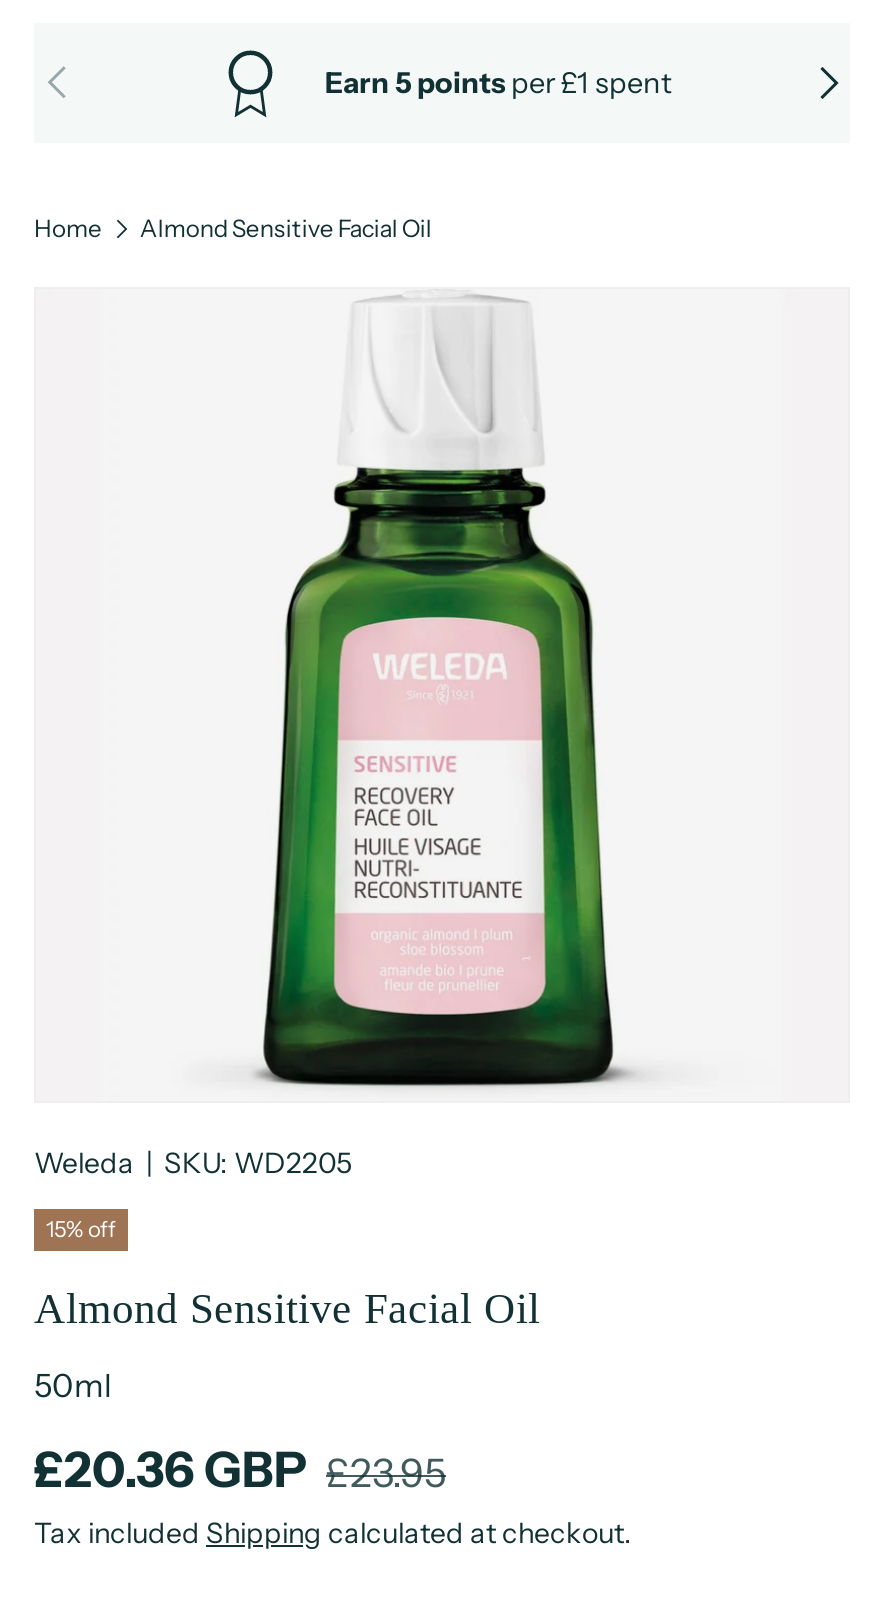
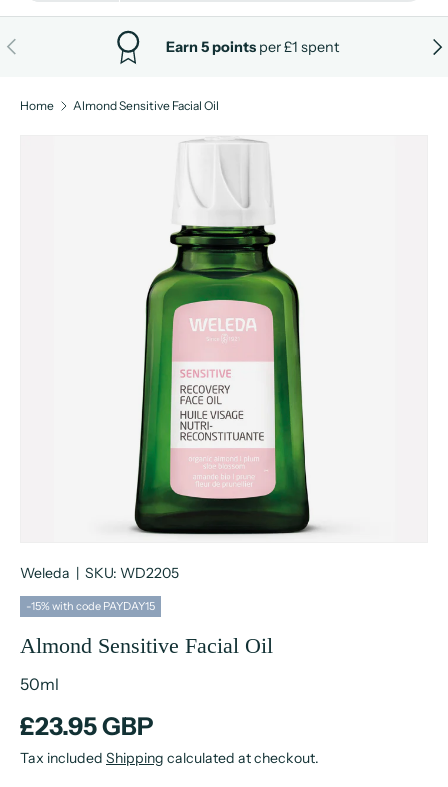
[46,1214,116,1242] 15% off -> [26,599,155,613] -15% with code PAYDAY15
[34,1438,446,1498] £20.36 GBP £23.95 -> [20,711,153,741] £23.95 GBP

